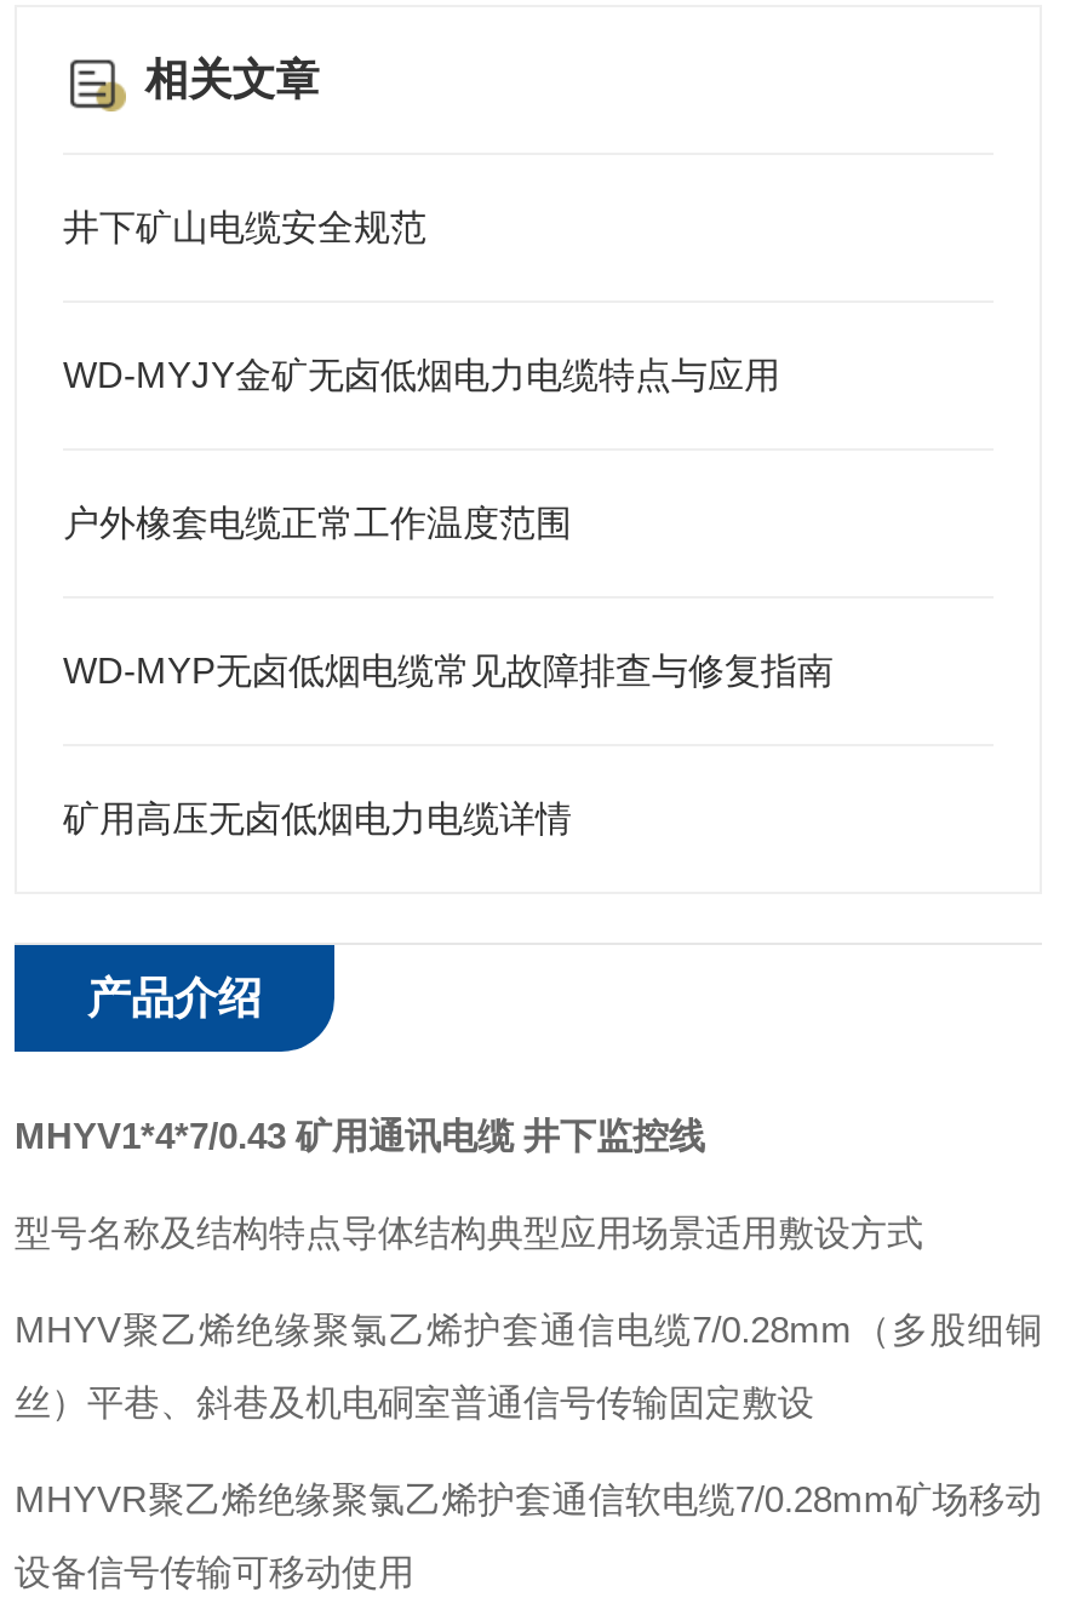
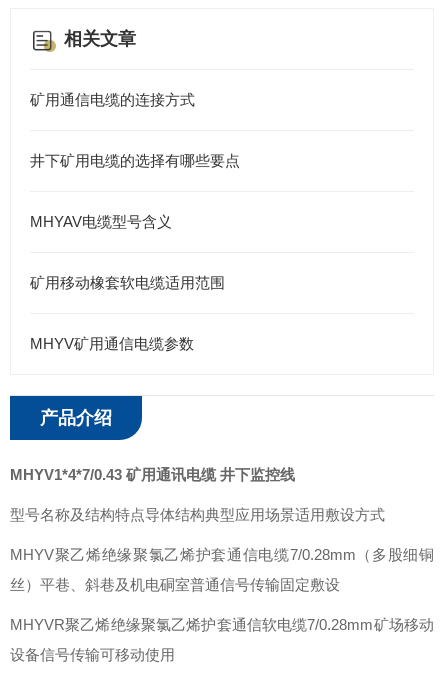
[63,206,426,247] 井下矿山电缆安全规范 -> [30,91,195,108] 矿用通信电缆的连接方式
[63,354,780,395] WD-MYJY金矿无卤低烟电力电缆特点与应用 -> [30,152,240,169] 井下矿用电缆的选择有哪些要点
[63,502,572,543] 户外橡套电缆正常工作温度范围 -> [30,213,172,230] MHYAV电缆型号含义
[63,649,834,691] WD-MYP无卤低烟电缆常见故障排查与修复指南 -> [30,274,225,291] 矿用移动橡套软电缆适用范围
[63,797,572,838] 矿用高压无卤低烟电力电缆详情 -> [30,335,194,352] MHYV矿用通信电缆参数

